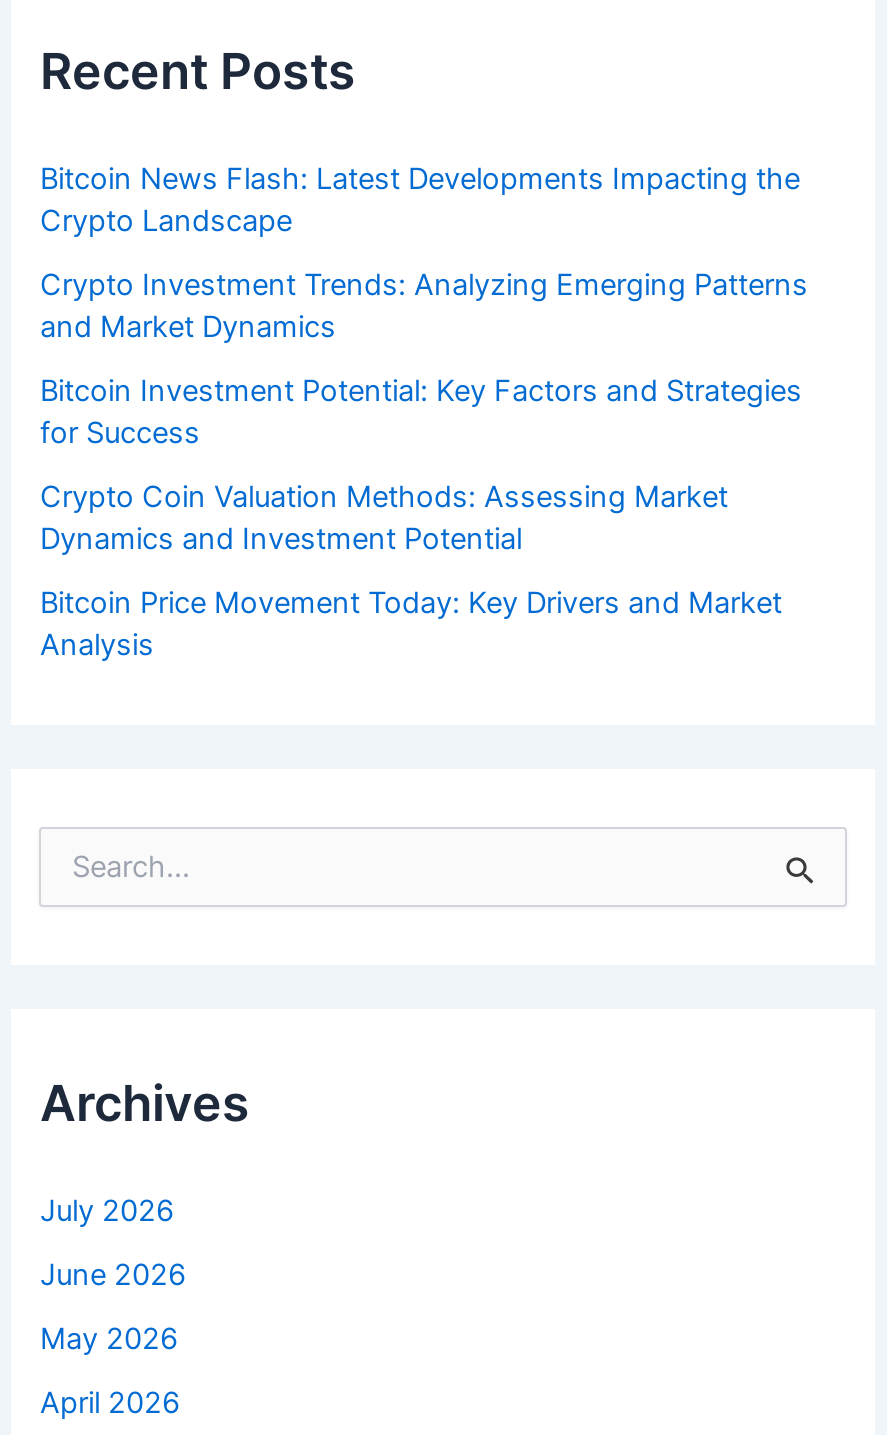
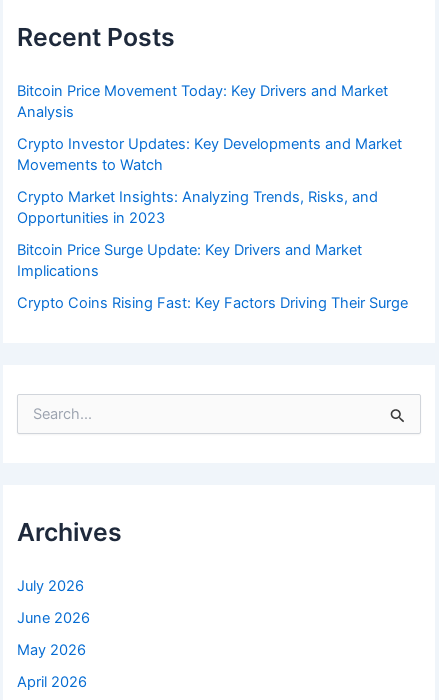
[40,161,808,557] Bitcoin News Flash: Latest Developments Impacting the | Crypto Landscape | Crypto Investment Trends: Analyzing Emerging Patterns | and Market Dynamics | Bitcoin Investment Potential: Key Factors and Strategies | for Success | Crypto Coin Valuation Methods: Assessing Market | Dynamics and Investment Potential -> none
moved [40,584,782,662] -> [17,82,388,121]: Bitcoin Price Movement Today: Key Drivers and Market | Analysis
none -> [17,135,408,312] Crypto Investor Updates: Key Developments and Market | Movements to Watch | Crypto Market Insights: Analyzing Trends, Risks, and | Opportunities in 2023 | Bitcoin Price Surge Update: Key Drivers and Market | Implications | Crypto Coins Rising Fast: Key Factors Driving Their Surge

